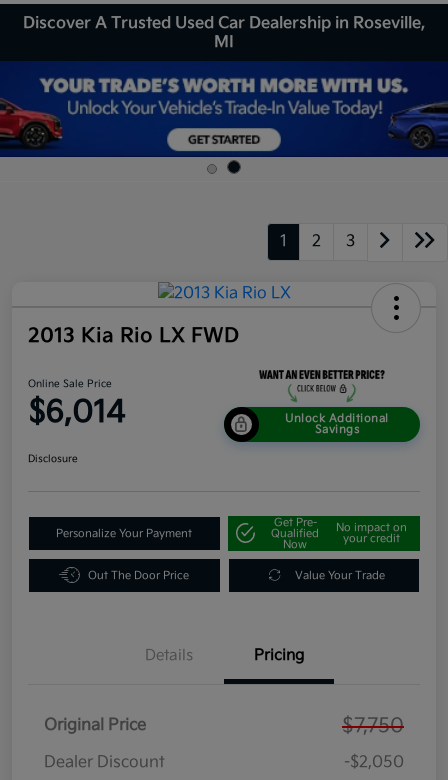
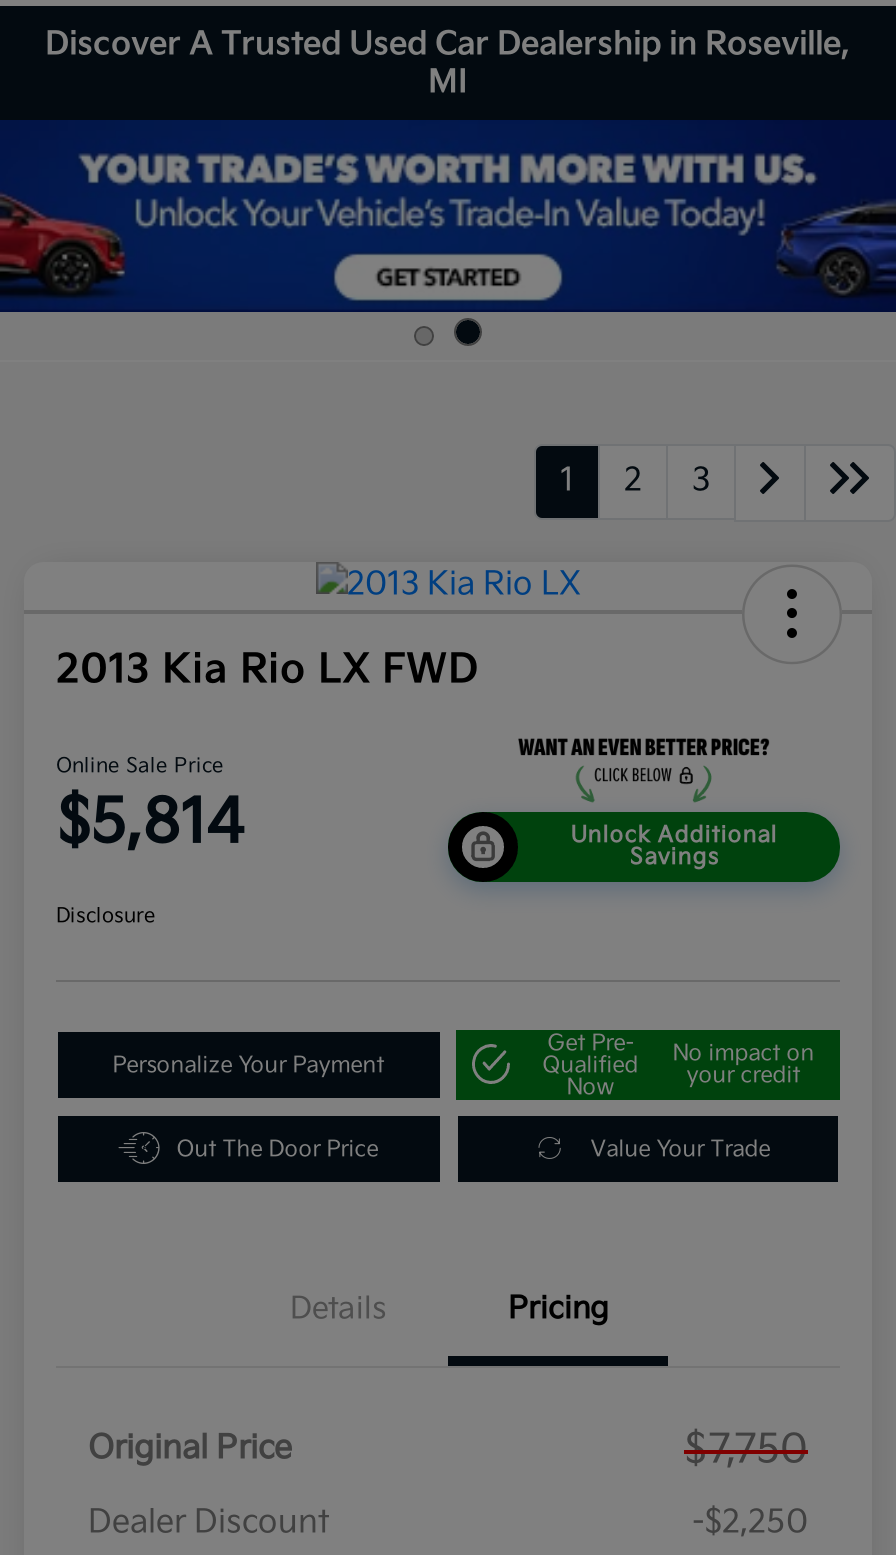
[28,395,125,431] $6,014 -> [56,787,244,859] $5,814
[344,753,404,772] -$2,050 -> [692,1503,808,1541] -$2,250

